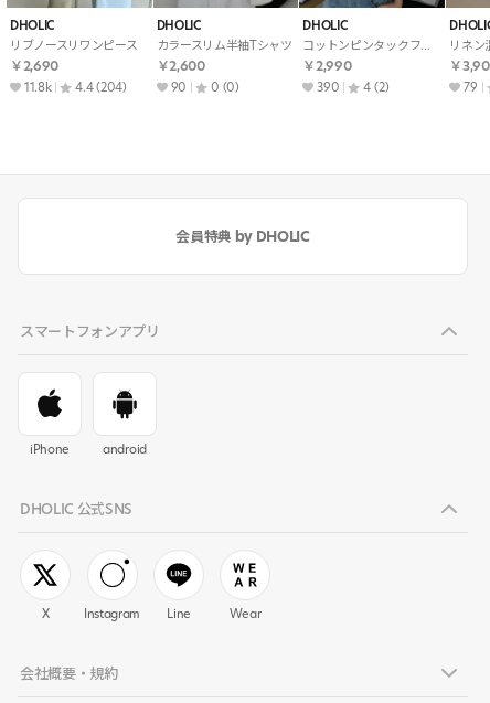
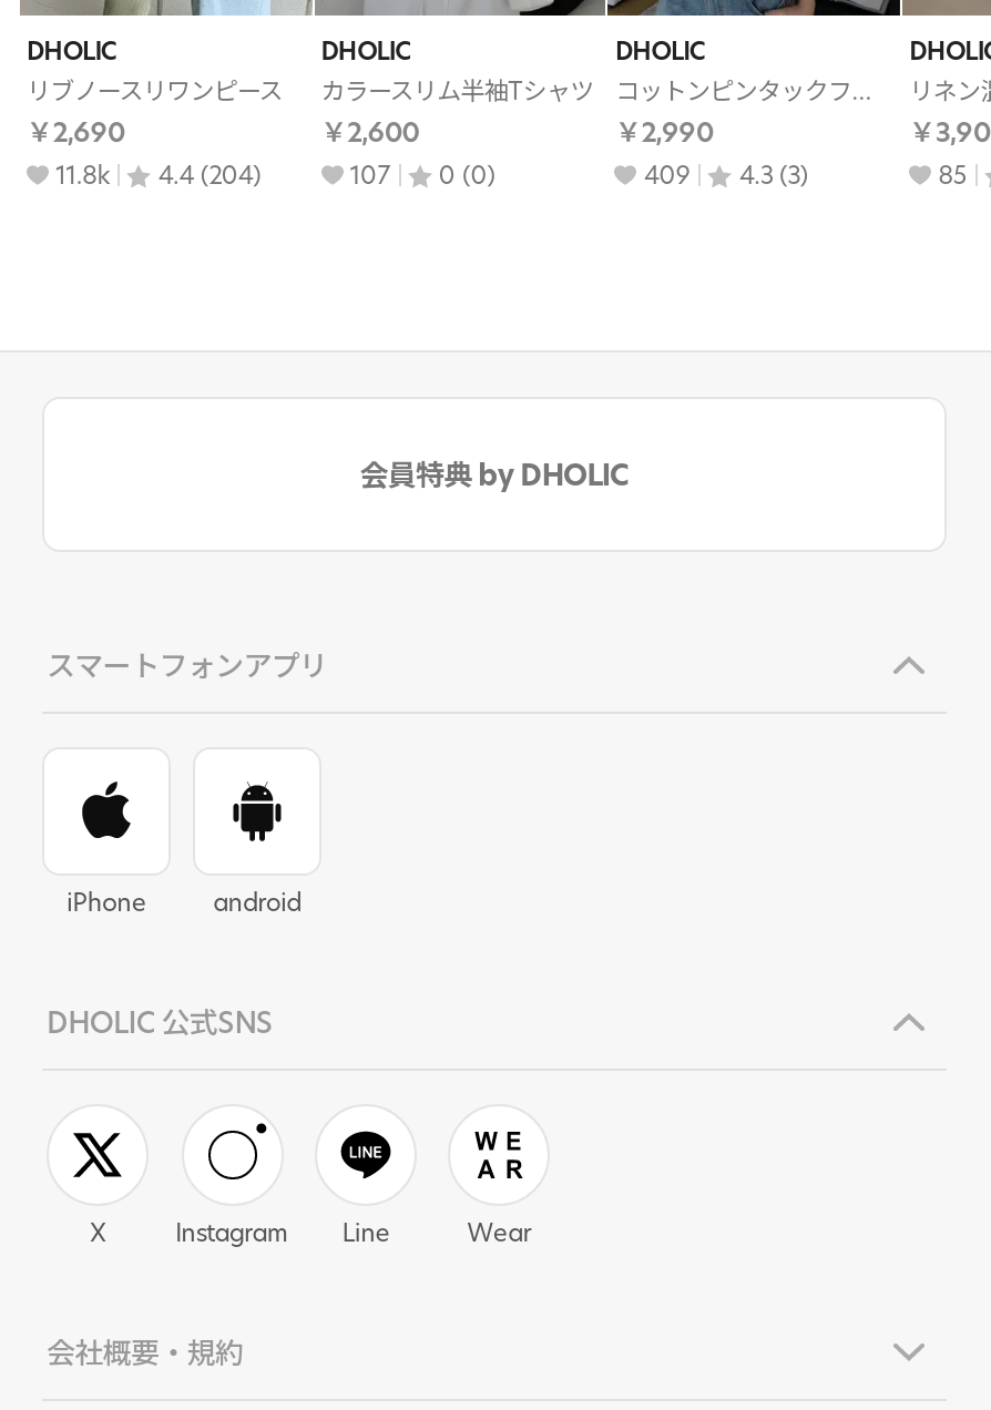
[171,78,239,96] 90 0 (0) -> [350,157,496,192] 107 0 (0)
[317,78,339,96] 390 -> [644,157,691,192] 409
[364,78,389,96] 4 (2) -> [739,157,808,192] 4.3 (3)
[464,78,477,96] 79 -> [938,157,966,192] 85

